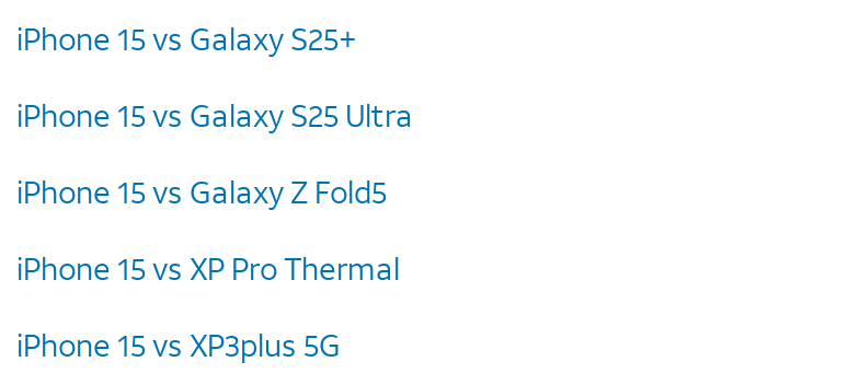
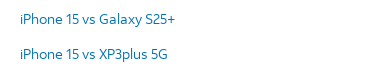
[16,93,413,288] iPhone 15 vs Galaxy S25 Ultra | iPhone 15 vs Galaxy Z Fold5 | iPhone 15 vs XP Pro Thermal -> none

